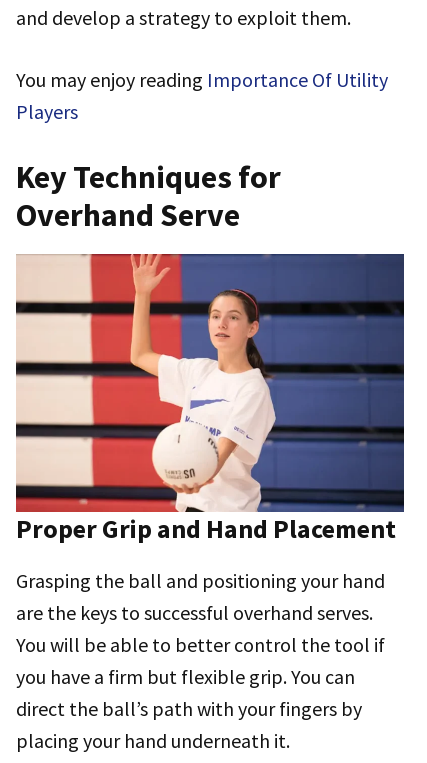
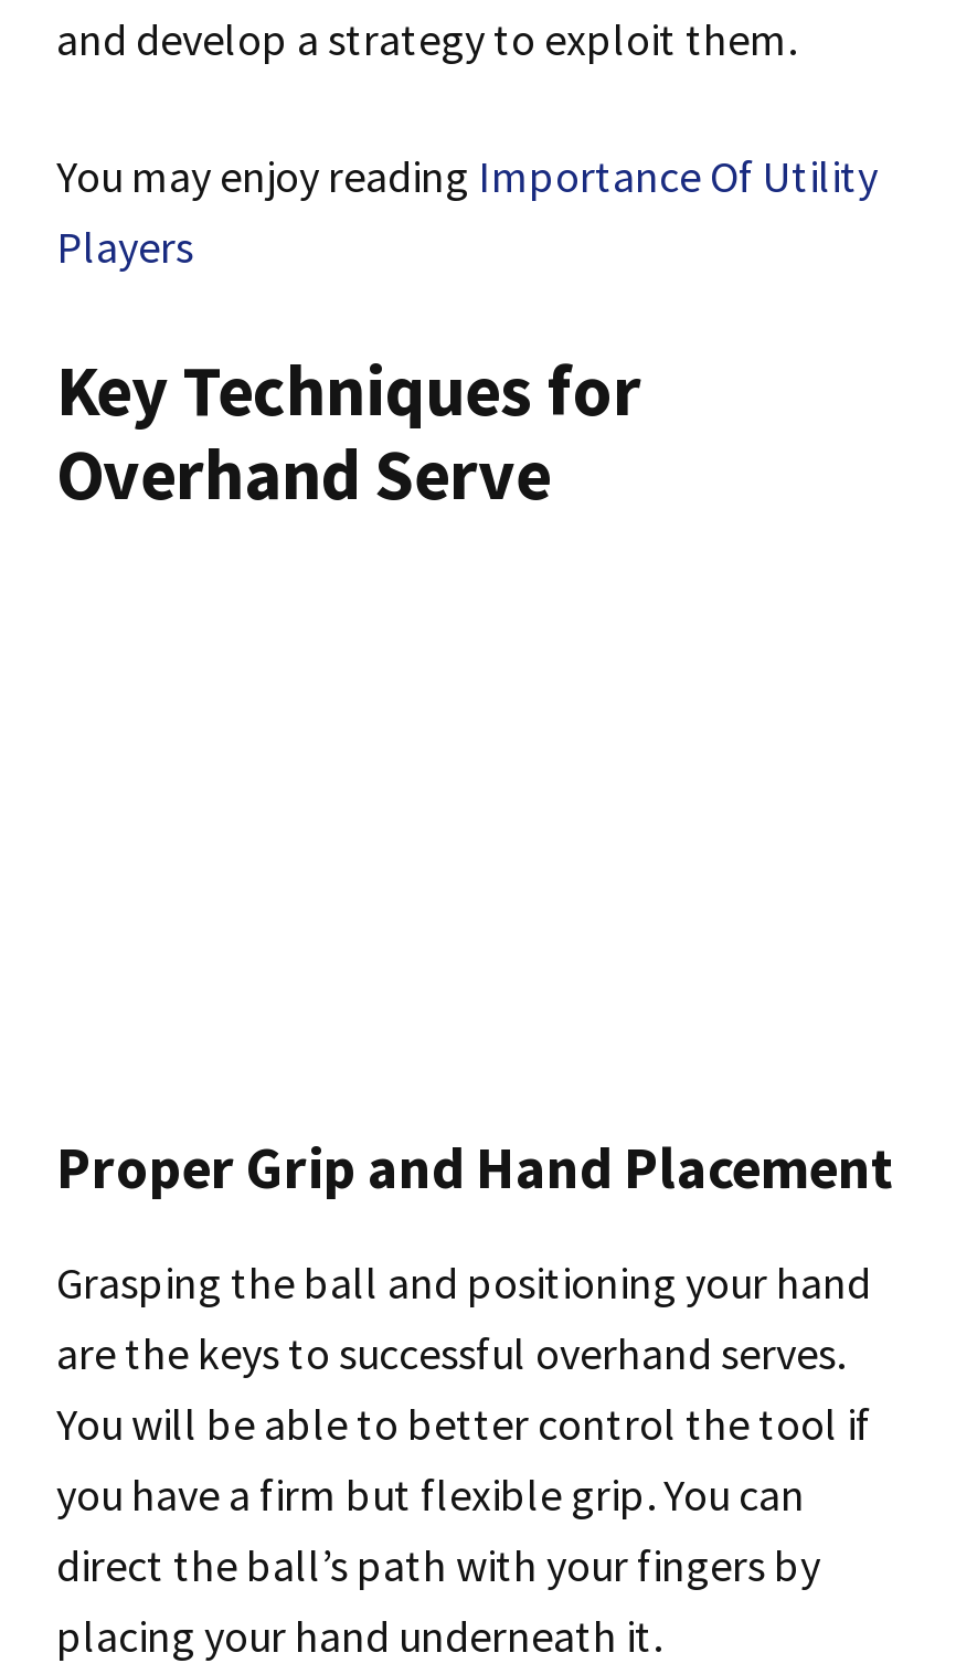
[15,253,405,513] [image] -> none

